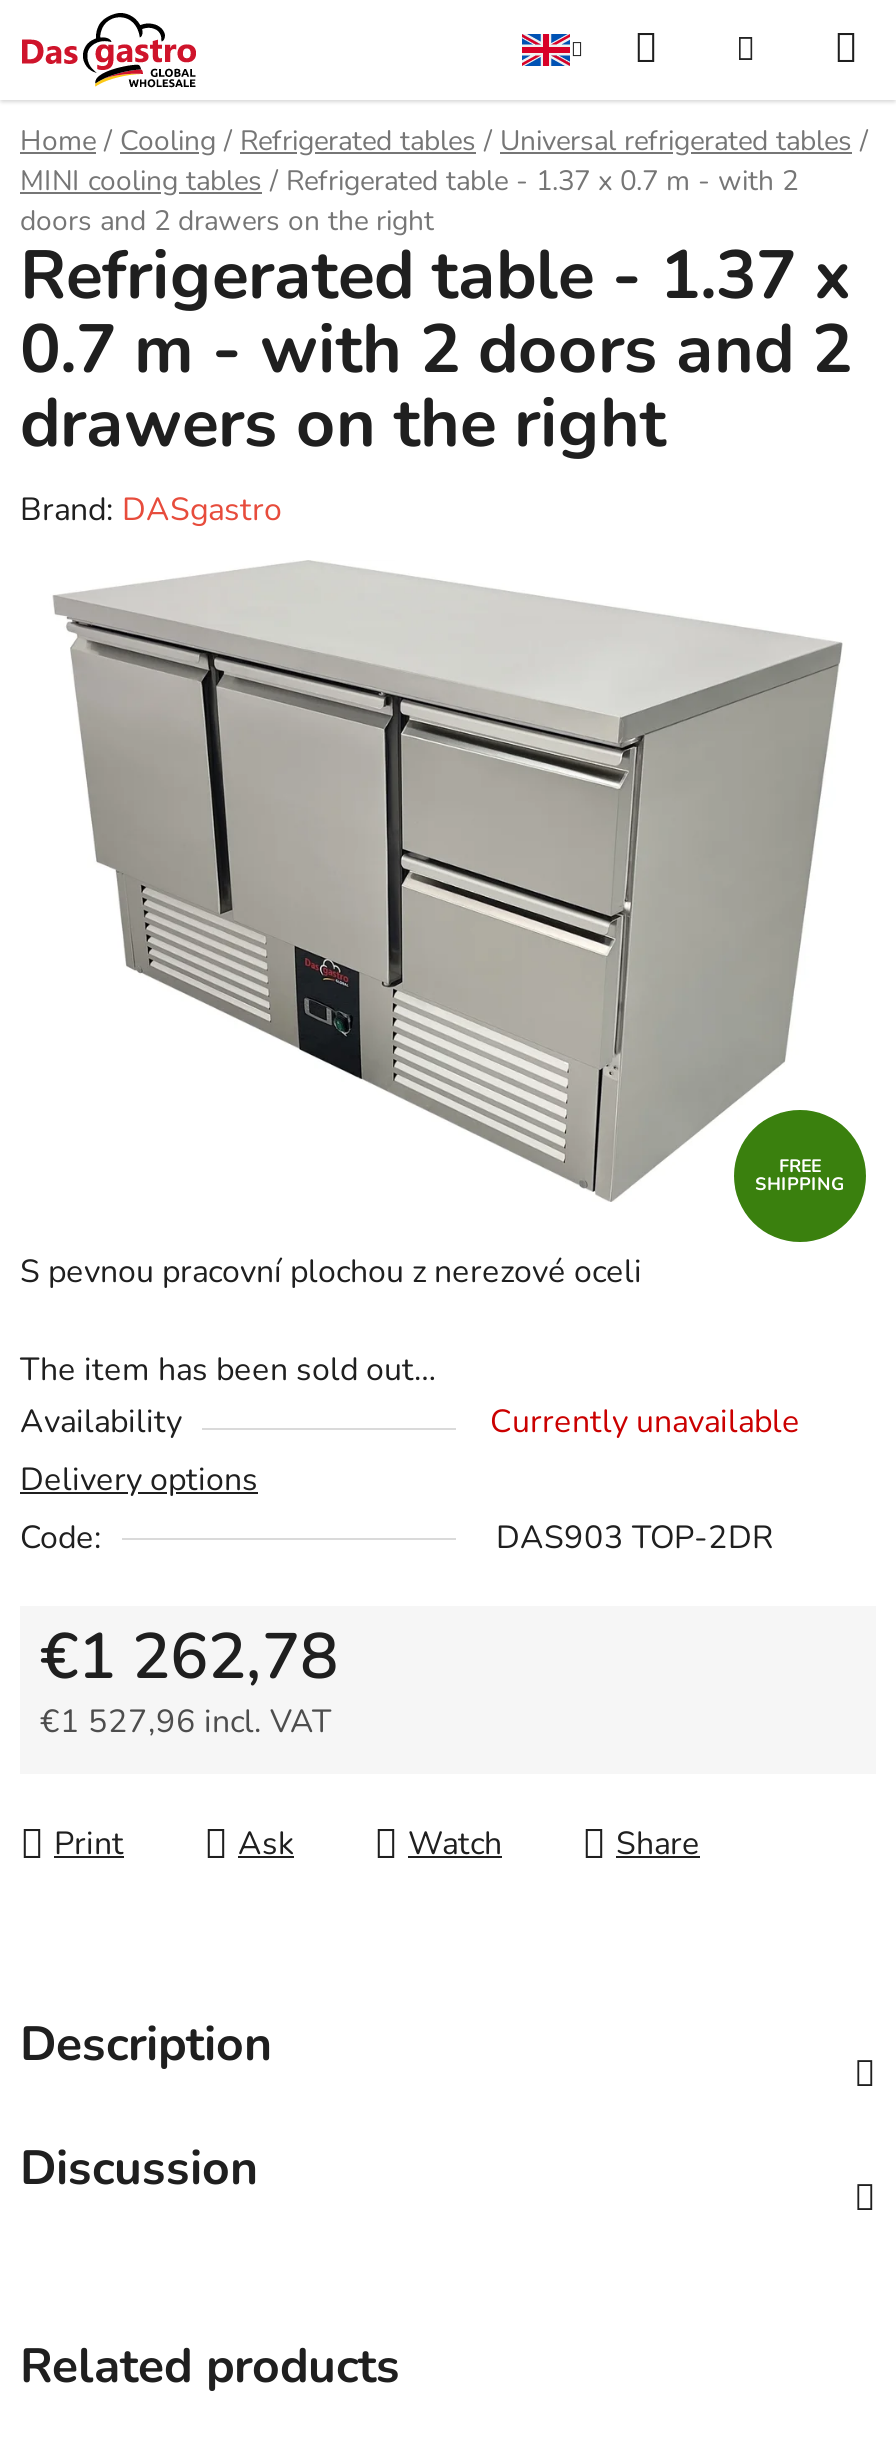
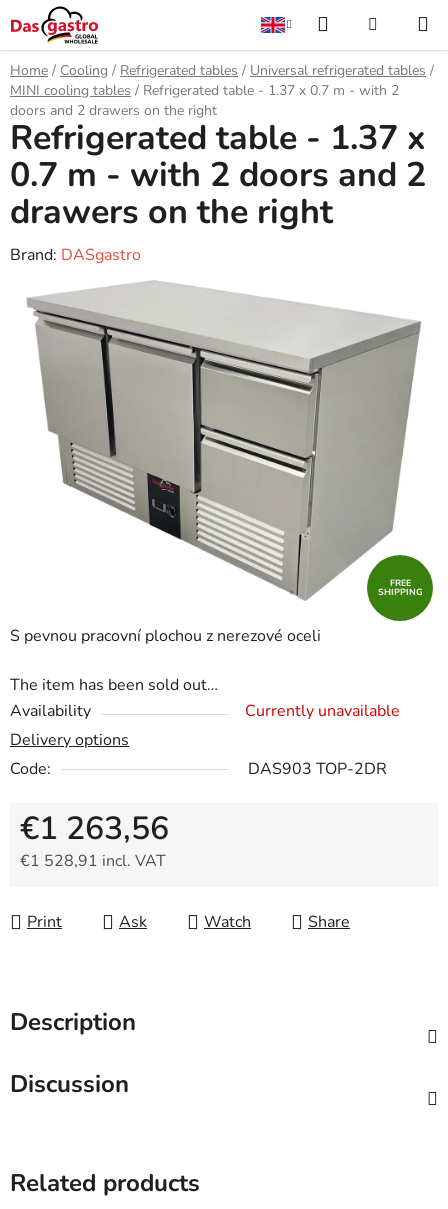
[40,1615,338,1701] €1 262,78 -> [20,807,169,850] €1 263,56
[40,1701,332,1745] €1 527,96 incl. VAT -> [20,850,166,872] €1 528,91 incl. VAT

